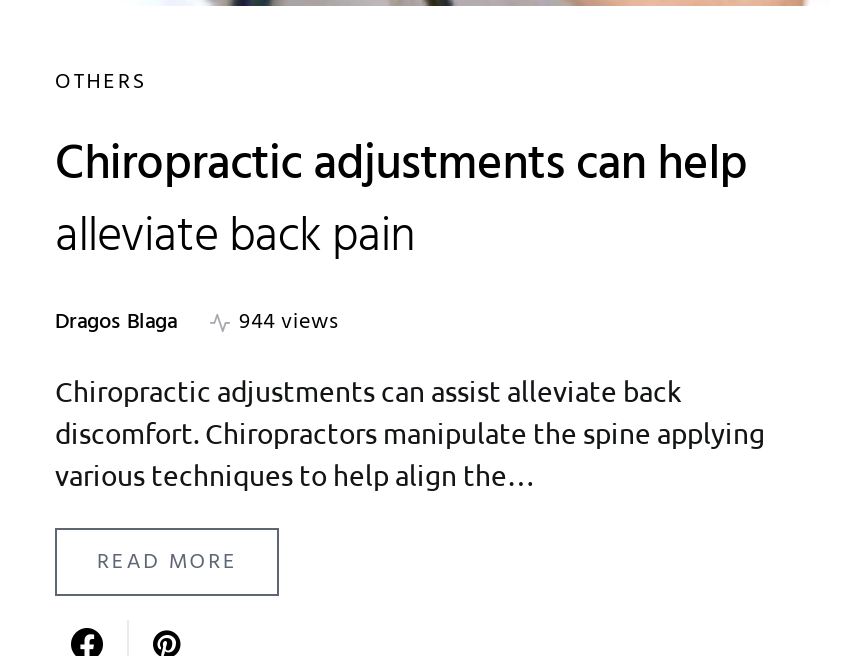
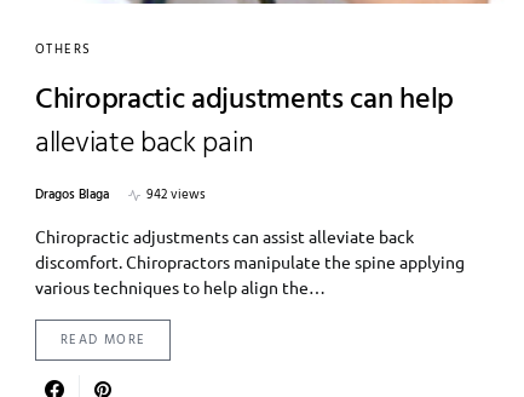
[55,304,339,340] Dragos Blaga 944 views -> [35,184,206,206] Dragos Blaga 942 views

